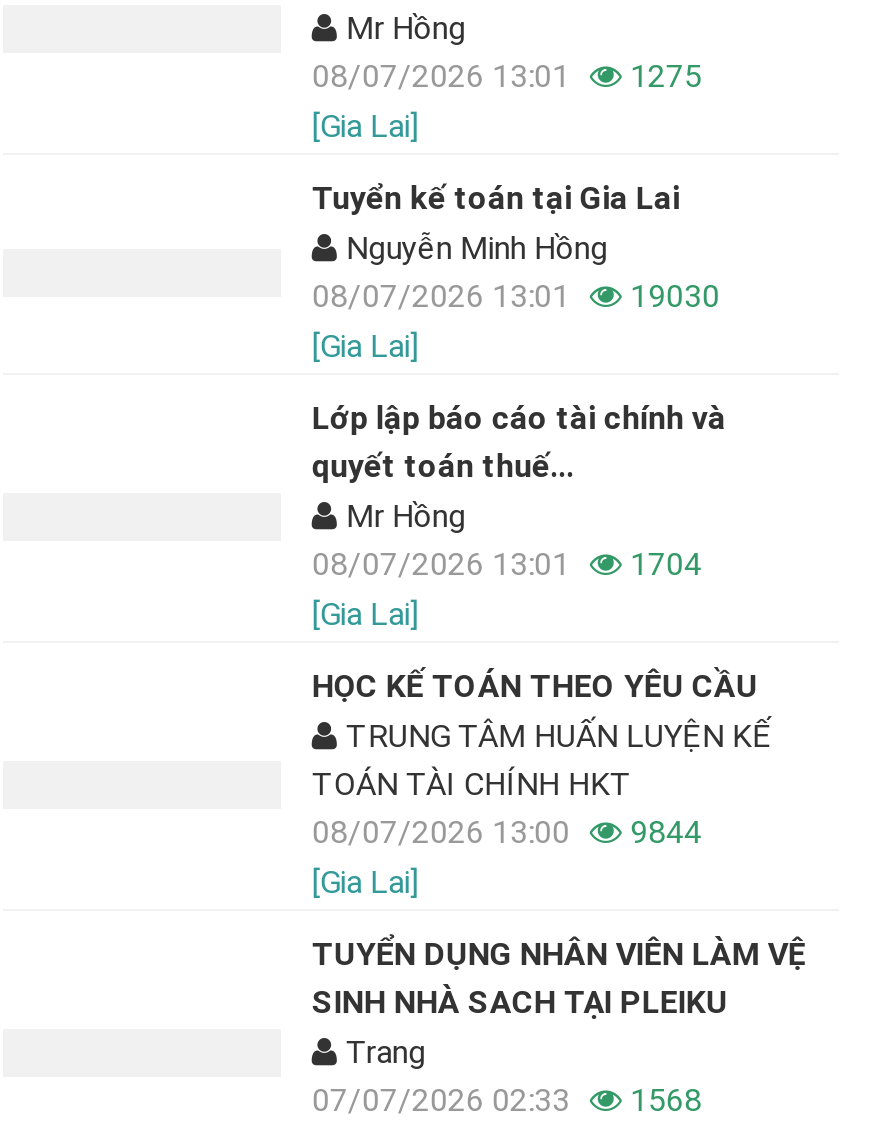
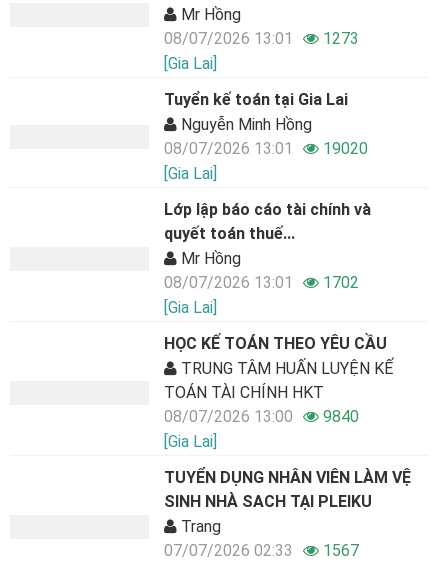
[312,57,702,95] 08/07/2026 13:01 1275 -> [164,29,359,48] 08/07/2026 13:01 1273
[312,277,720,315] 08/07/2026 13:01 19030 -> [164,139,368,158] 08/07/2026 13:01 19020
[312,545,702,583] 08/07/2026 13:01 1704 -> [164,273,359,292] 08/07/2026 13:01 1702
[312,813,702,851] 08/07/2026 13:00 9844 -> [164,407,359,426] 08/07/2026 13:00 9840
[312,1081,702,1119] 07/07/2026 02:33 1568 -> [164,541,359,560] 07/07/2026 02:33 1567

